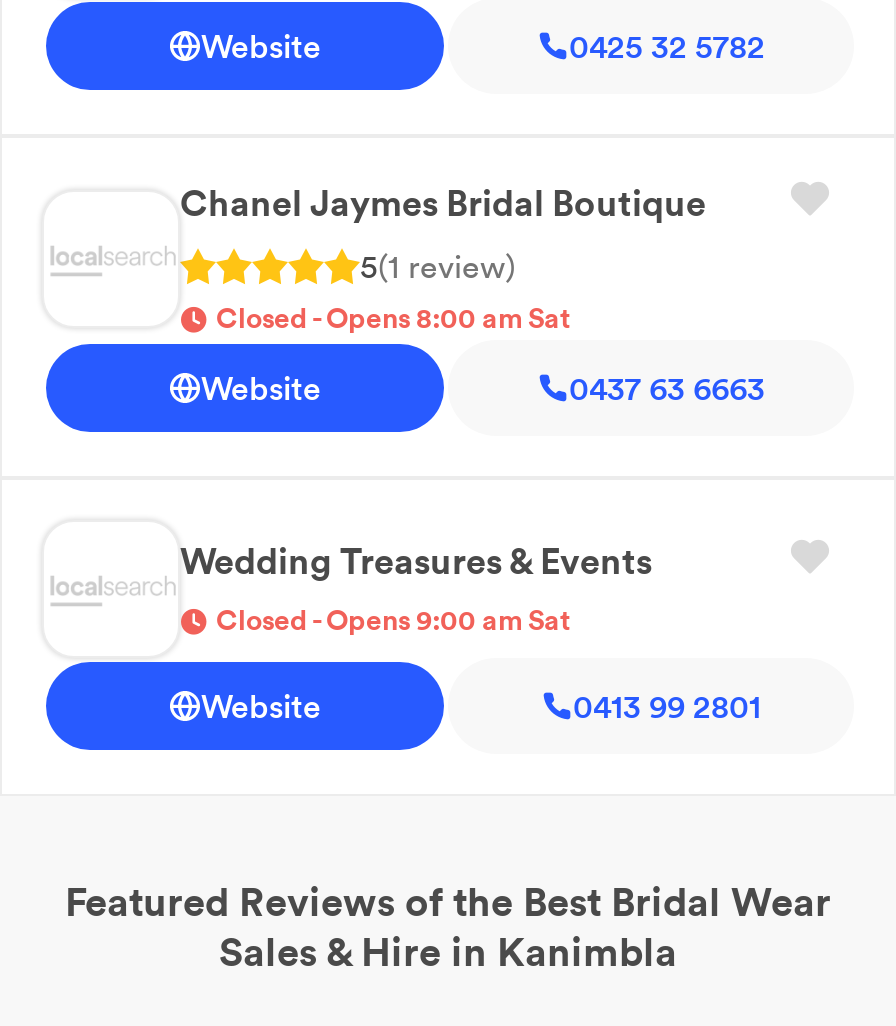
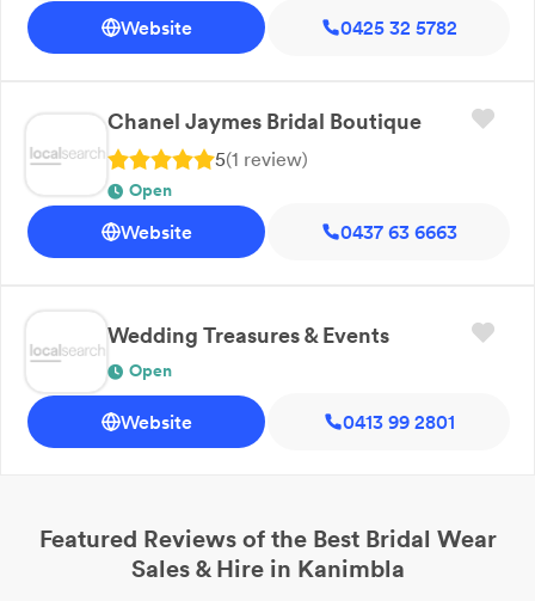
[216,300,570,336] Closed - Opens 8:00 am Sat -> [129,179,172,201] Open
[216,602,570,638] Closed - Opens 9:00 am Sat -> [129,360,172,381] Open

